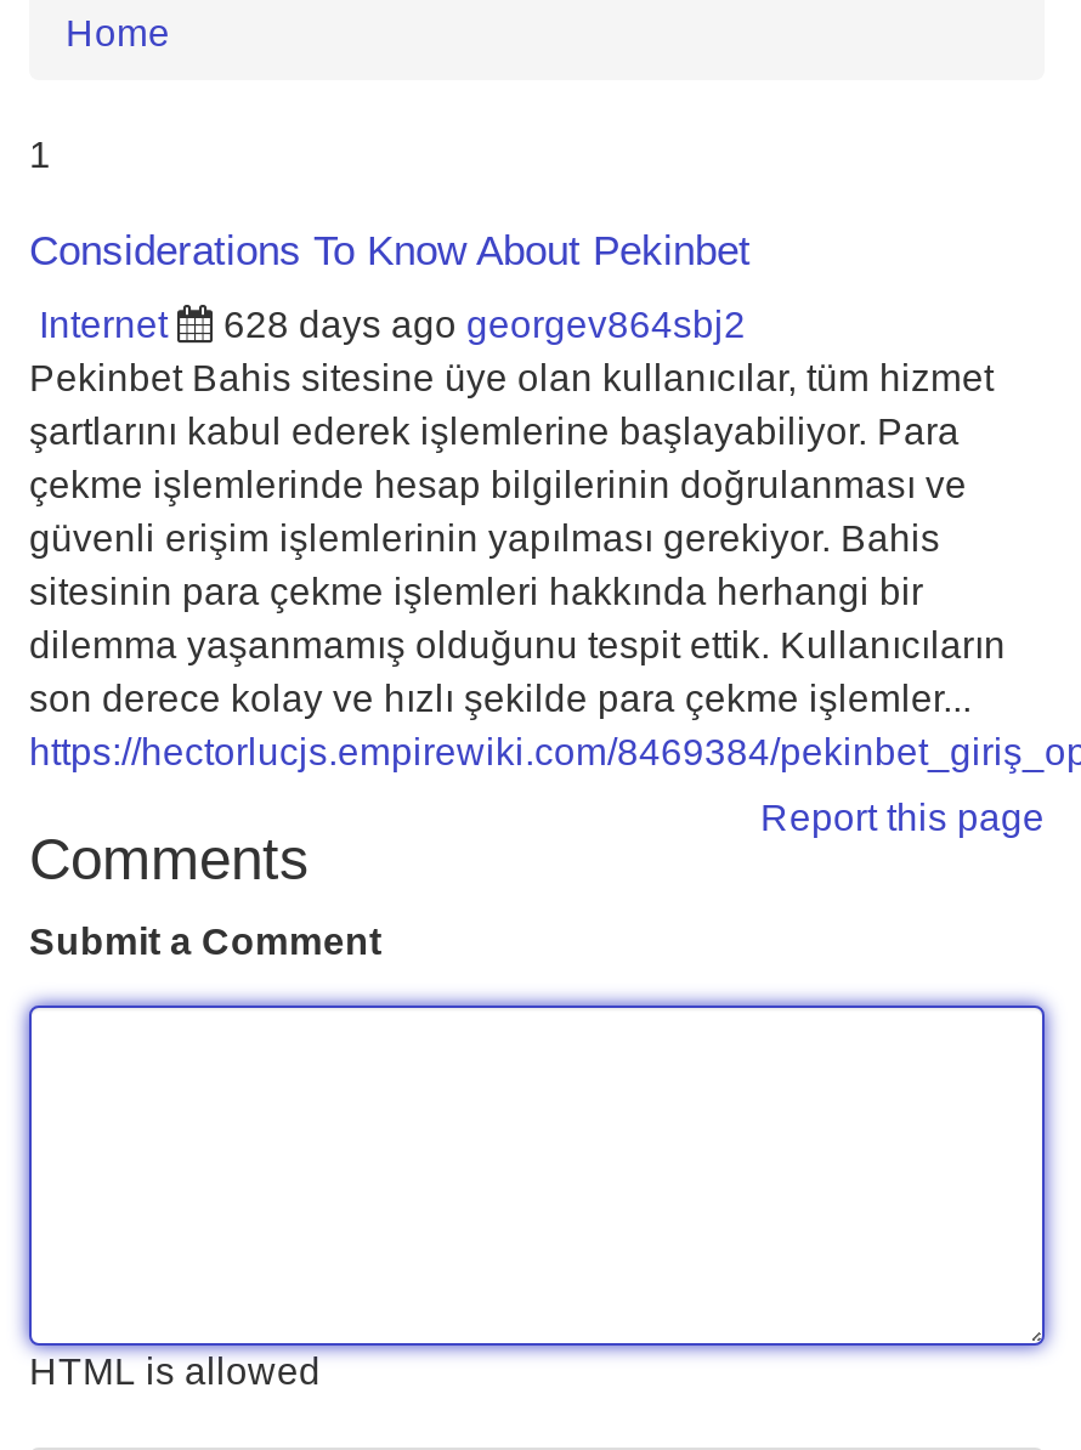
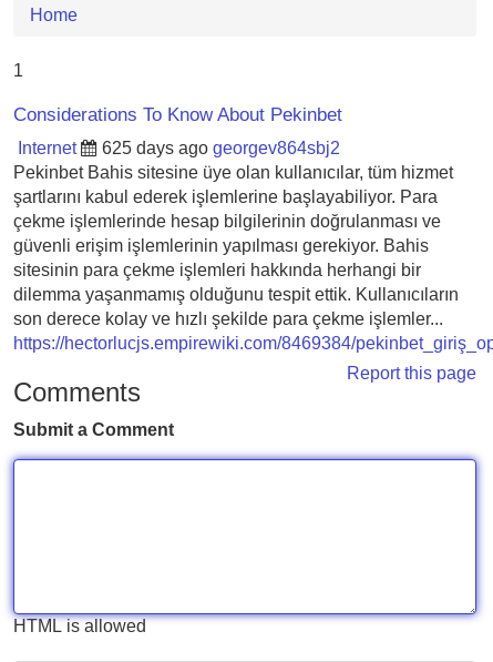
[223,304,746,345] 628 days ago georgev864sbj2 -> [102,139,340,157] 625 days ago georgev864sbj2

